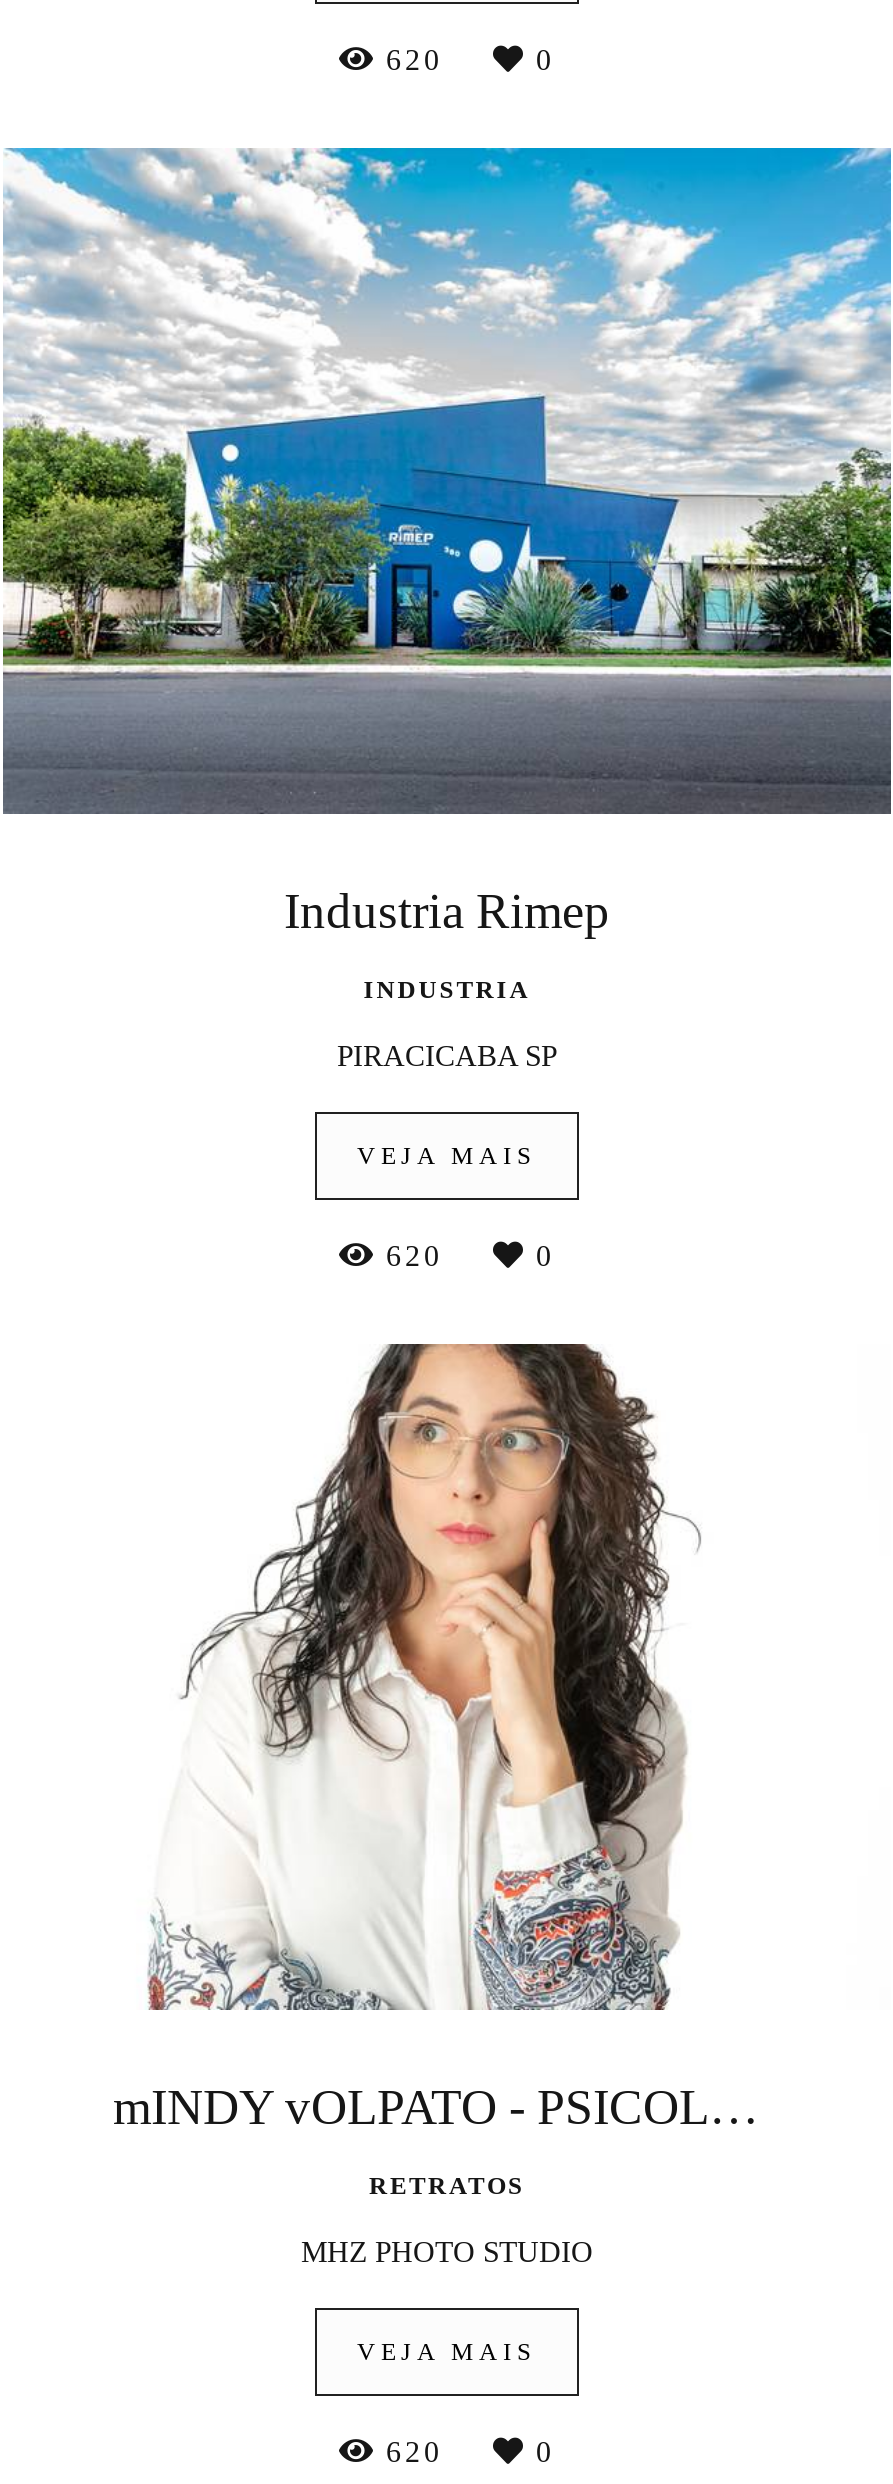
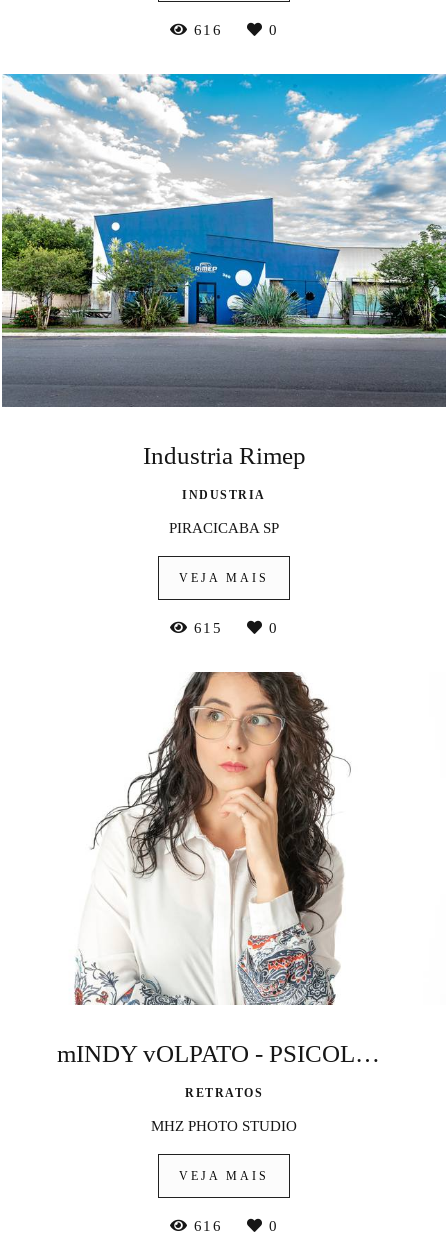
[386,44,443,76] 620 -> [193,22,222,38] 616
[386,1240,443,1272] 620 -> [193,620,222,636] 615
[386,2436,443,2468] 620 -> [193,1218,222,1234] 616

